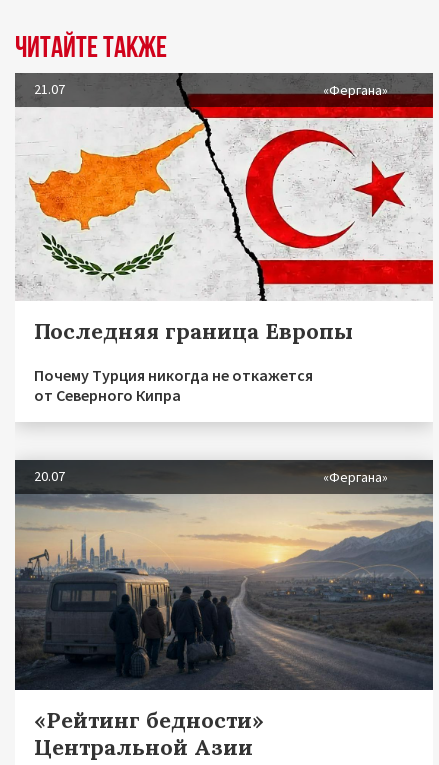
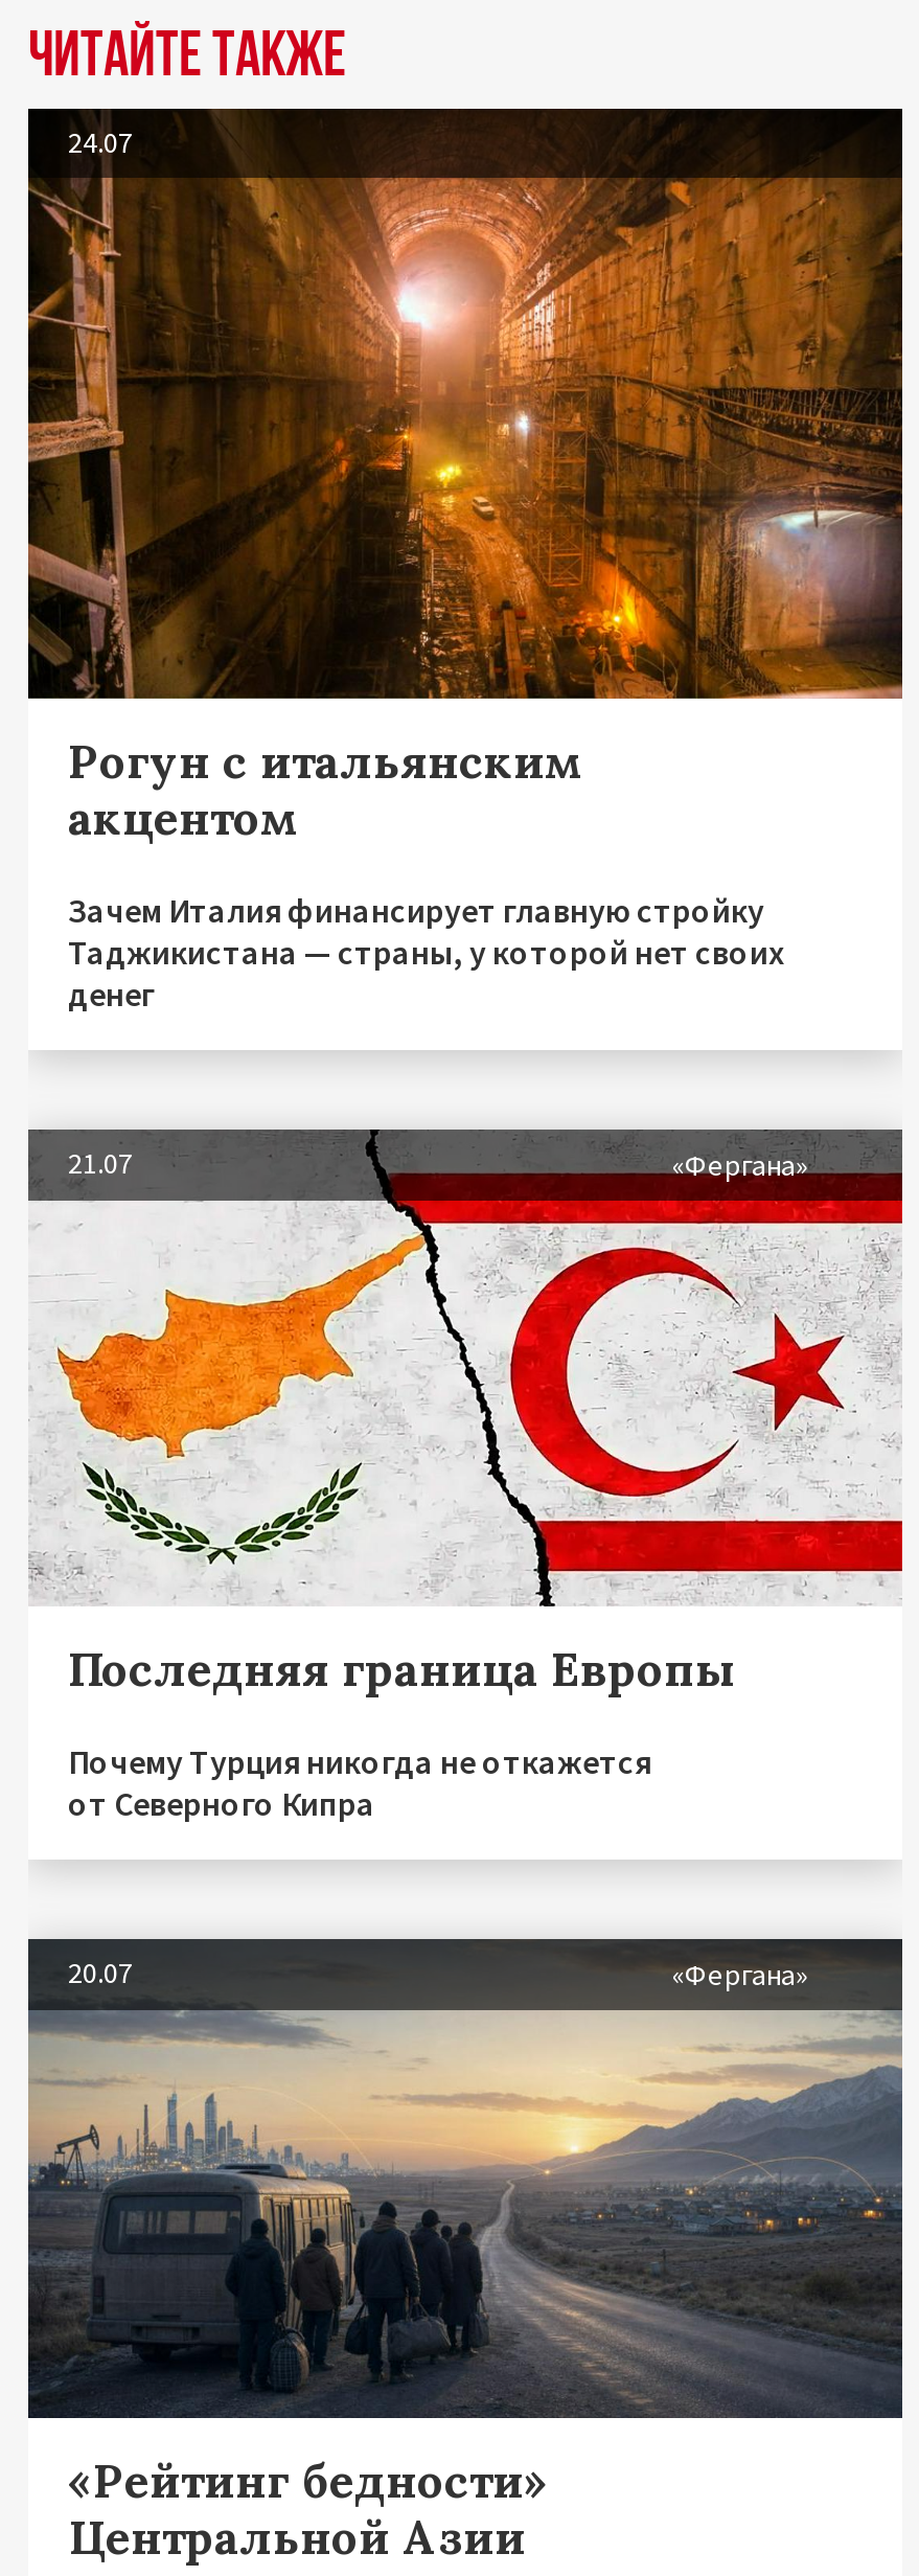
none -> [26,111,904,701] [image] | 24.07
none -> [68,731,785,1014] Рогун с итальянским | акцентом | Зачем Италия финансирует главную стройку | Таджикистана — страны, у которой нет своих | денег

